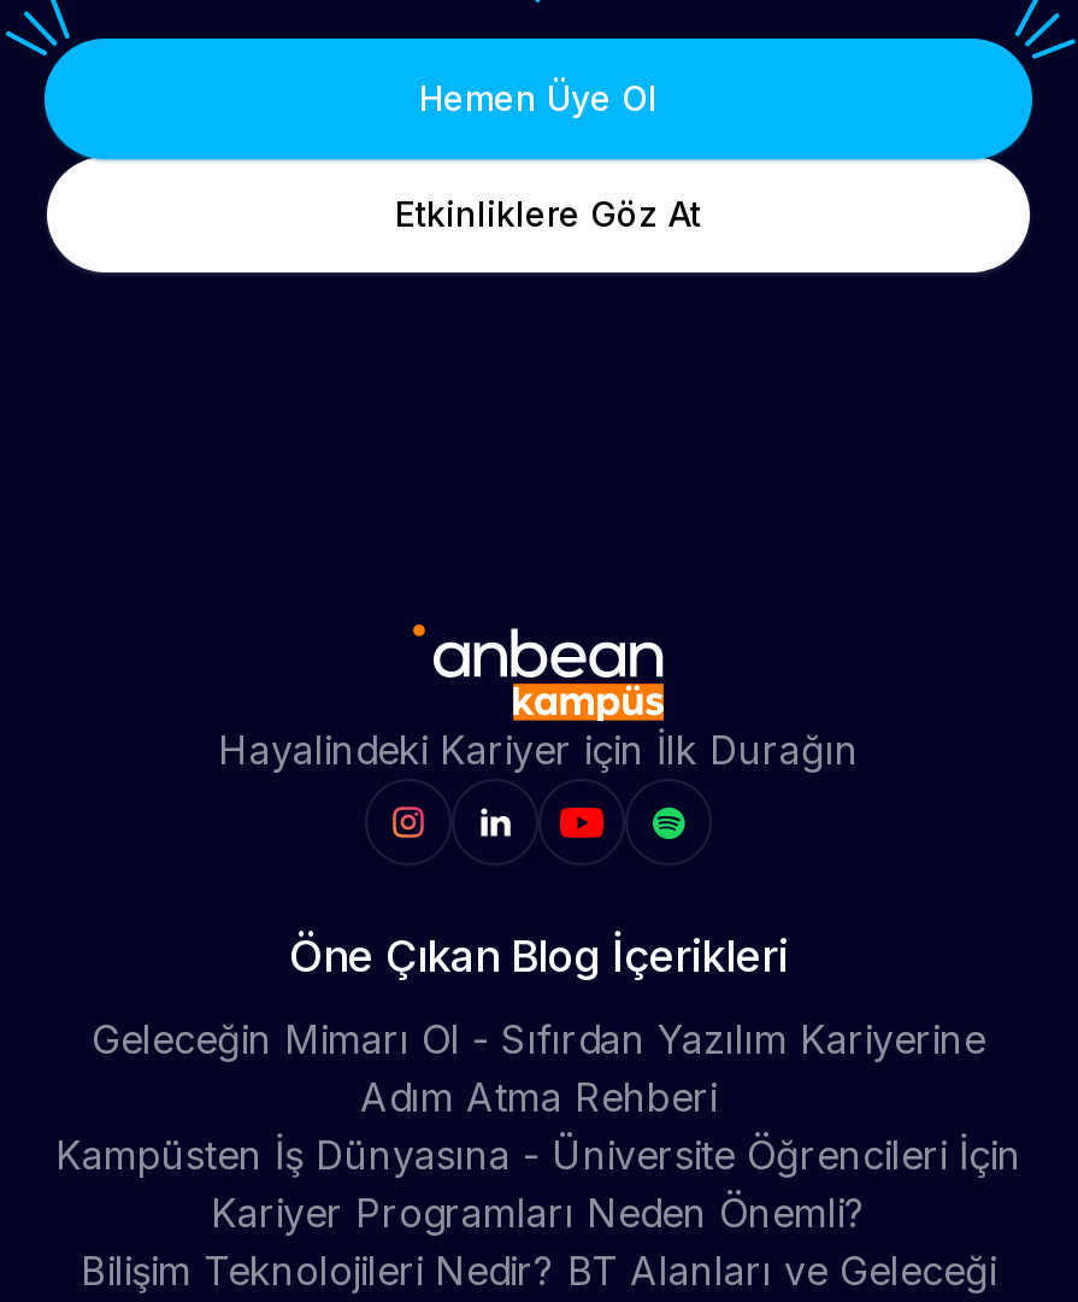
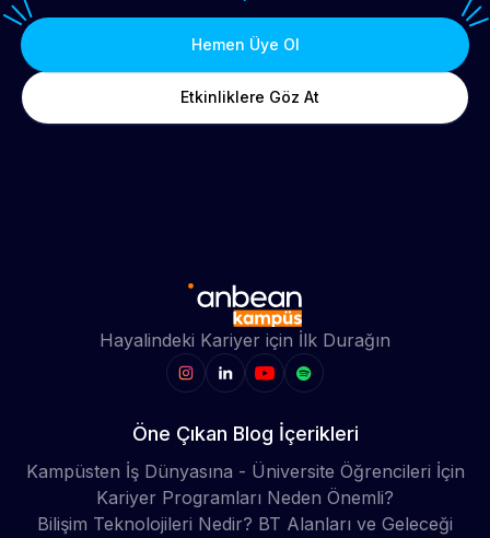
[92,1015,985,1121] Geleceğin Mimarı Ol - Sıfırdan Yazılım Kariyerine | Adım Atma Rehberi -> none

